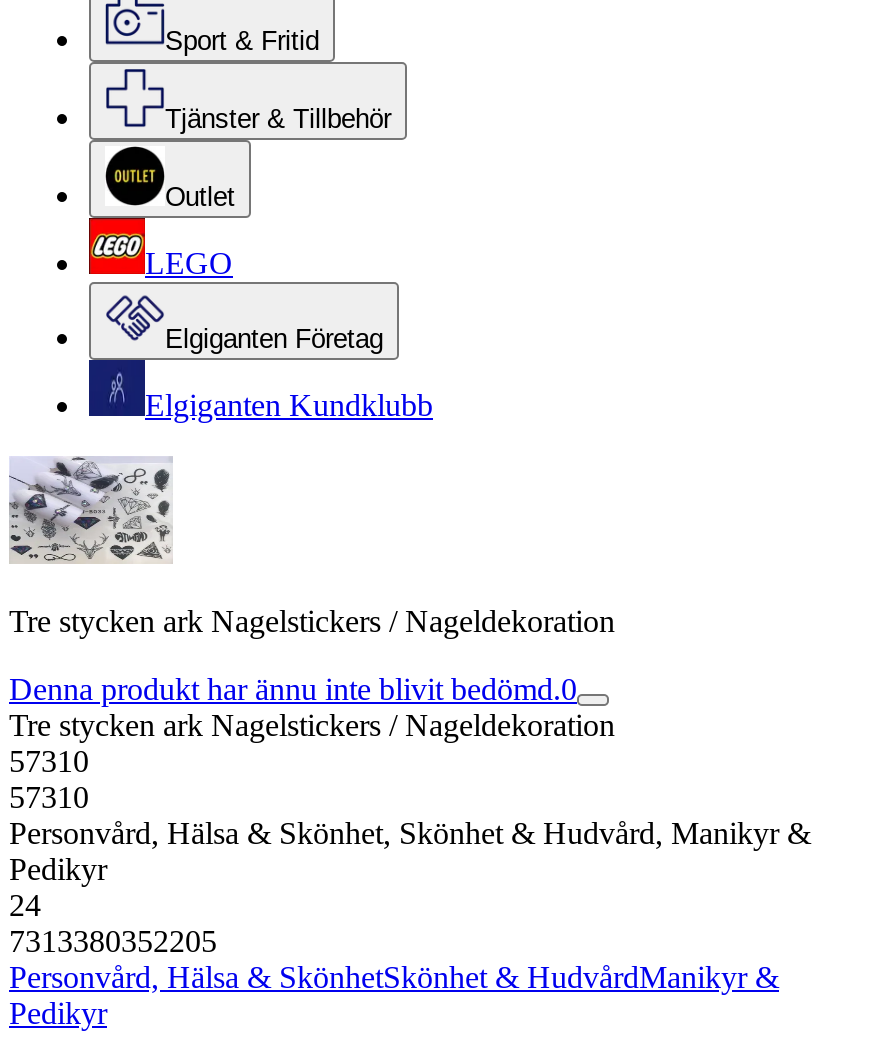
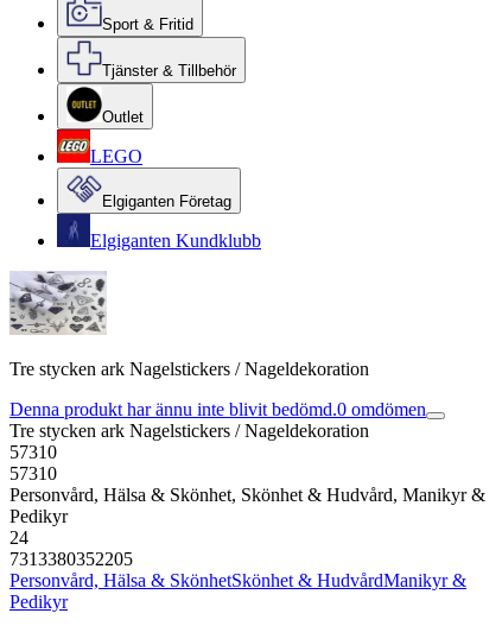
[9,672,577,706] Denna produkt har ännu inte blivit bedömd.0 -> [9,399,426,419] Denna produkt har ännu inte blivit bedömd.0 omdömen

